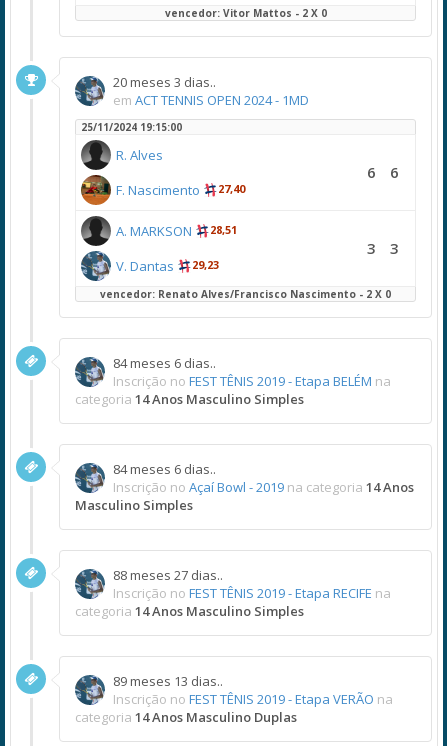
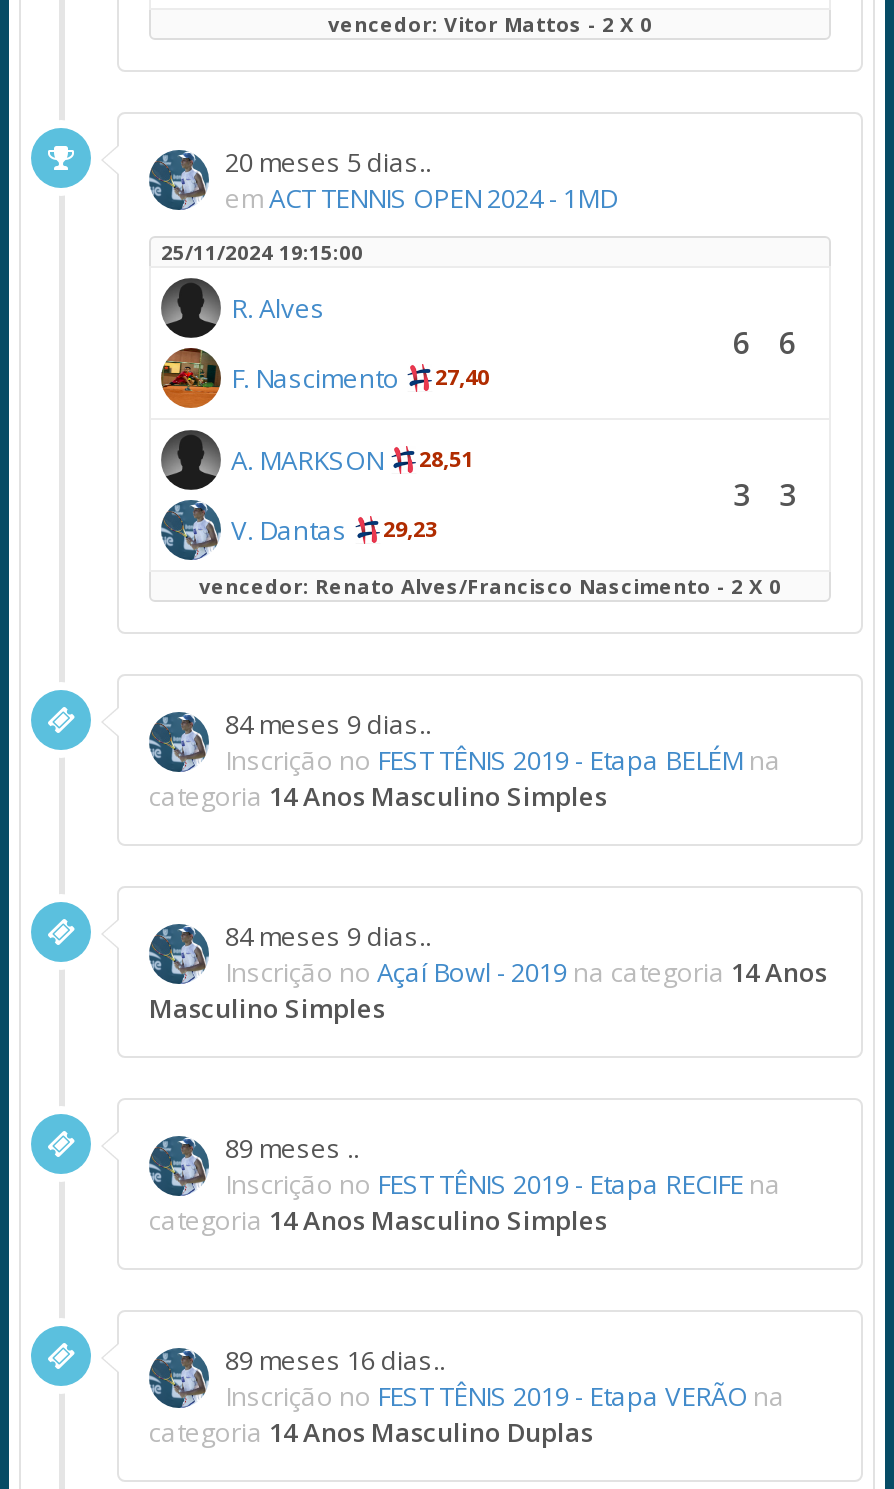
[113,73,216,91] 20 meses 3 dias.. -> [225,144,431,180] 20 meses 5 dias..
[113,354,216,372] 84 meses 6 dias.. -> [225,706,431,742] 84 meses 9 dias..
[113,460,216,478] 84 meses 6 dias.. -> [225,918,431,954] 84 meses 9 dias..
[113,566,223,584] 88 meses 27 dias.. -> [225,1130,359,1166] 89 meses ..
[113,672,223,690] 89 meses 13 dias.. -> [225,1342,445,1378] 89 meses 16 dias..

